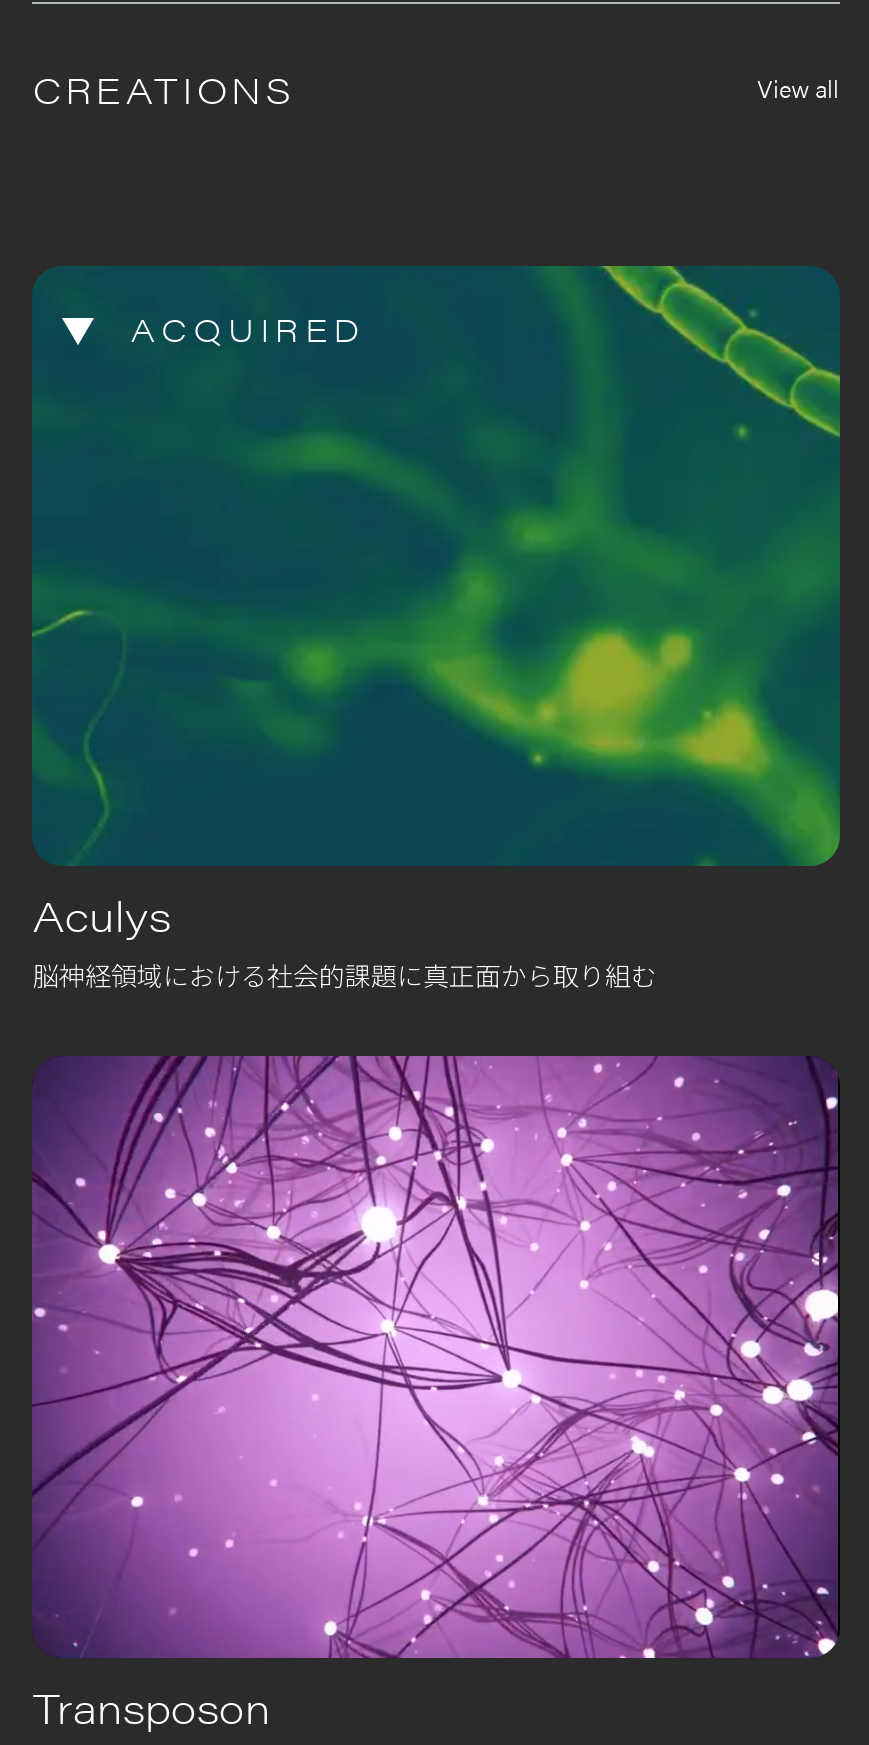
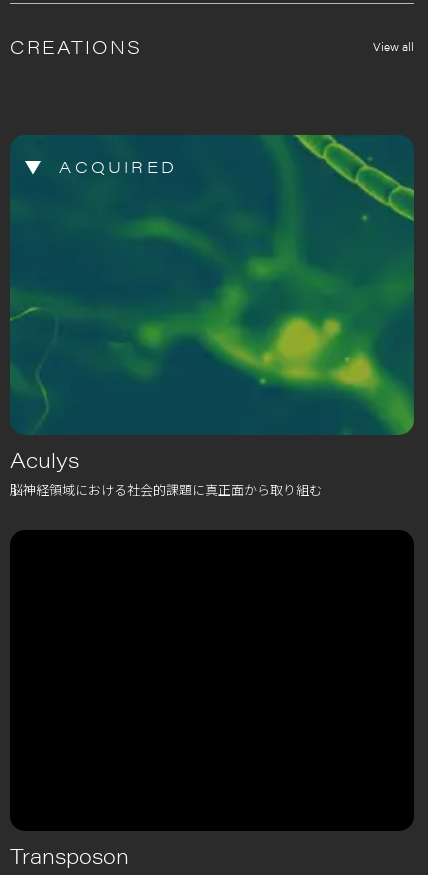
[30,1054,840,1660] [image] -> none

